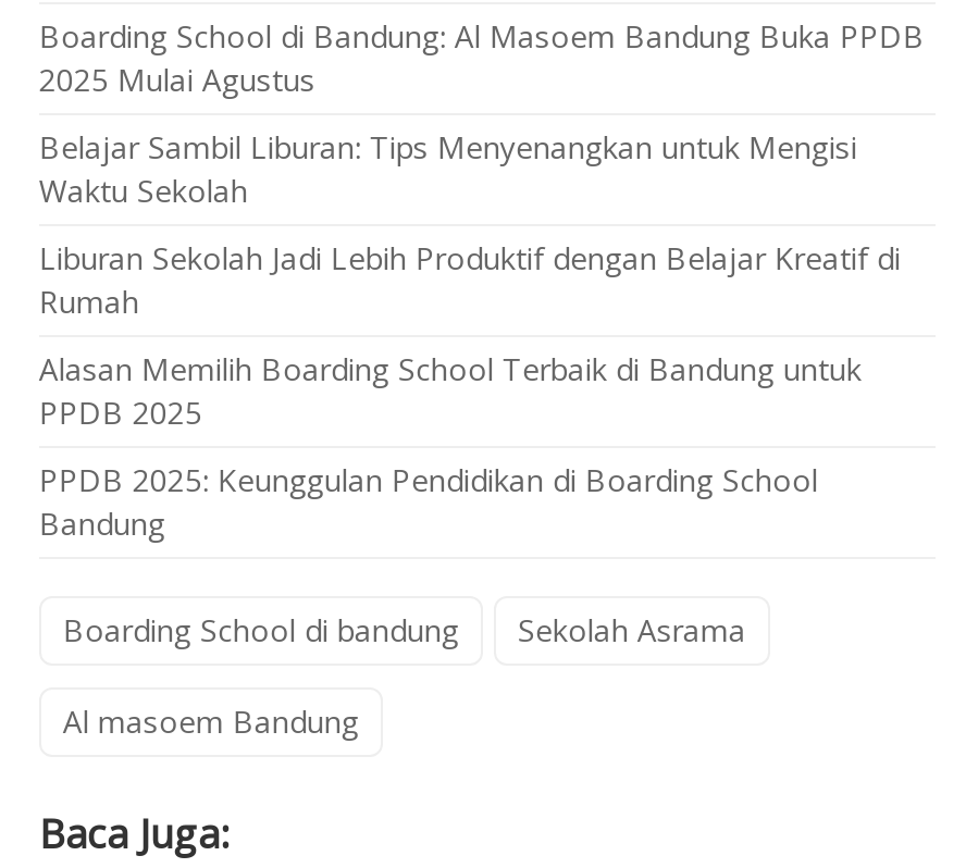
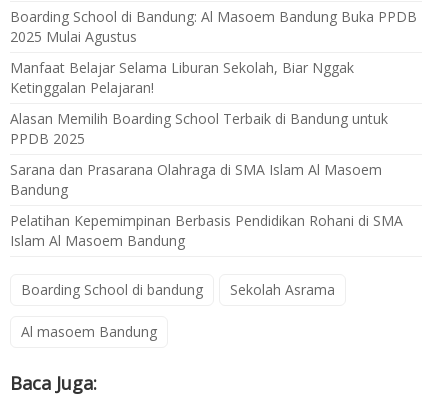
[39,126,901,322] Belajar Sambil Liburan: Tips Menyenangkan untuk Mengisi | Waktu Sekolah | Liburan Sekolah Jadi Lebih Produktif dengan Belajar Kreatif di | Rumah -> [10,58,354,97] Manfaat Belajar Selama Liburan Sekolah, Biar Nggak | Ketinggalan Pelajaran!
moved [39,348,861,433] -> [10,109,388,148]: Alasan Memilih Boarding School Terbaik di Bandung untuk | PPDB 2025
[39,459,818,501] PPDB 2025: Keunggulan Pendidikan di Boarding School -> [10,160,382,179] Sarana dan Prasarana Olahraga di SMA Islam Al Masoem
moved [39,503,165,544] -> [10,180,68,199]: Bandung
none -> [10,211,403,250] Pelatihan Kepemimpinan Berbasis Pendidikan Rohani di SMA | Islam Al Masoem Bandung

